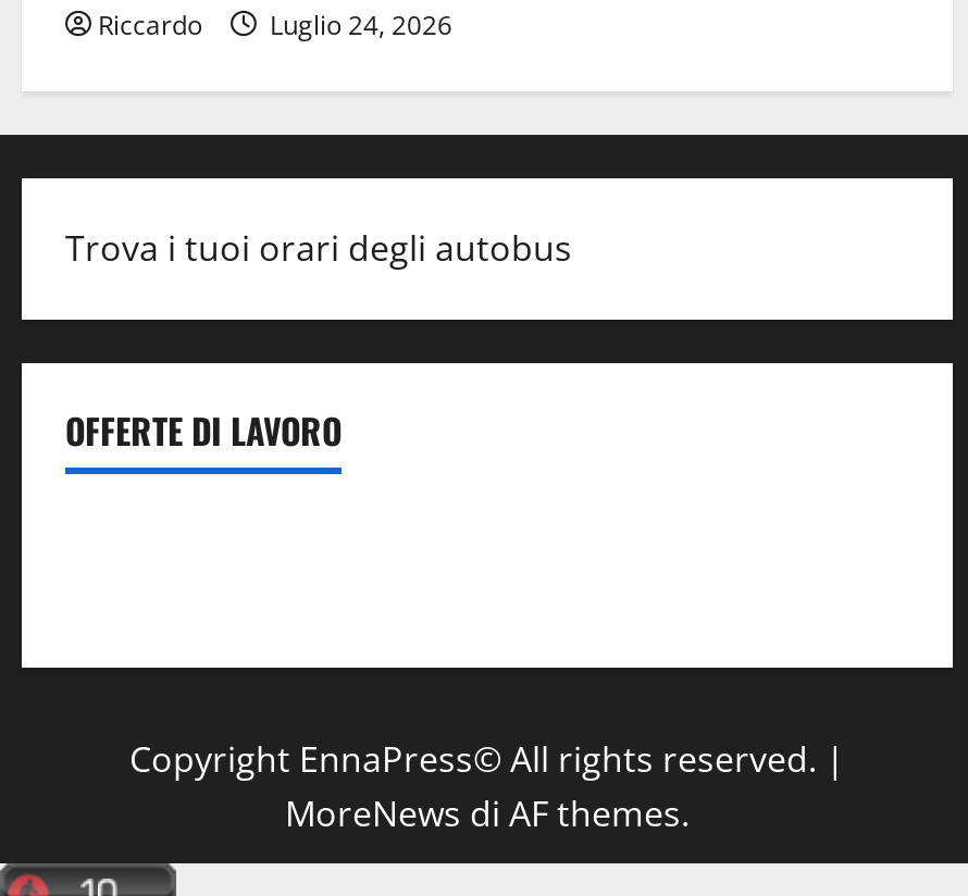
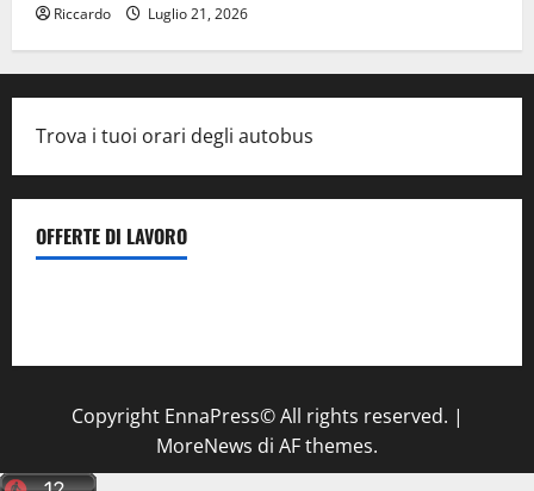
[98,7,452,44] Riccardo Luglio 24, 2026 -> [54,4,248,24] Riccardo Luglio 21, 2026

